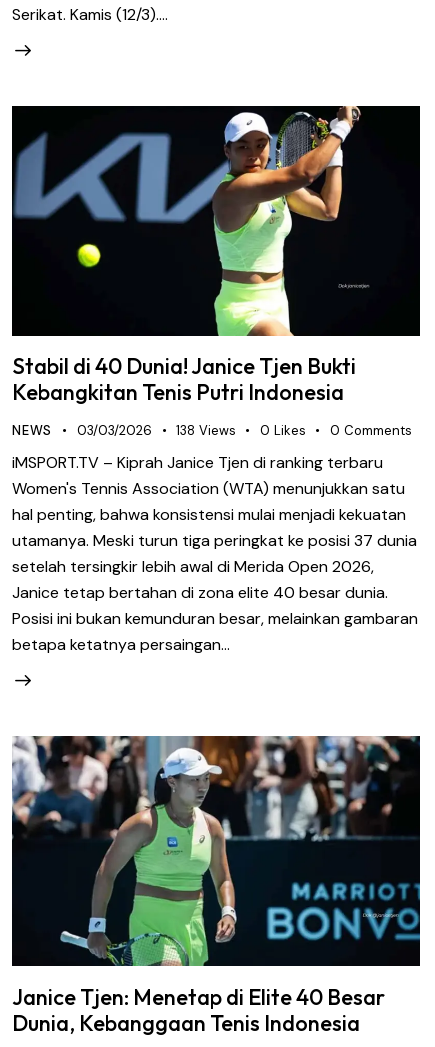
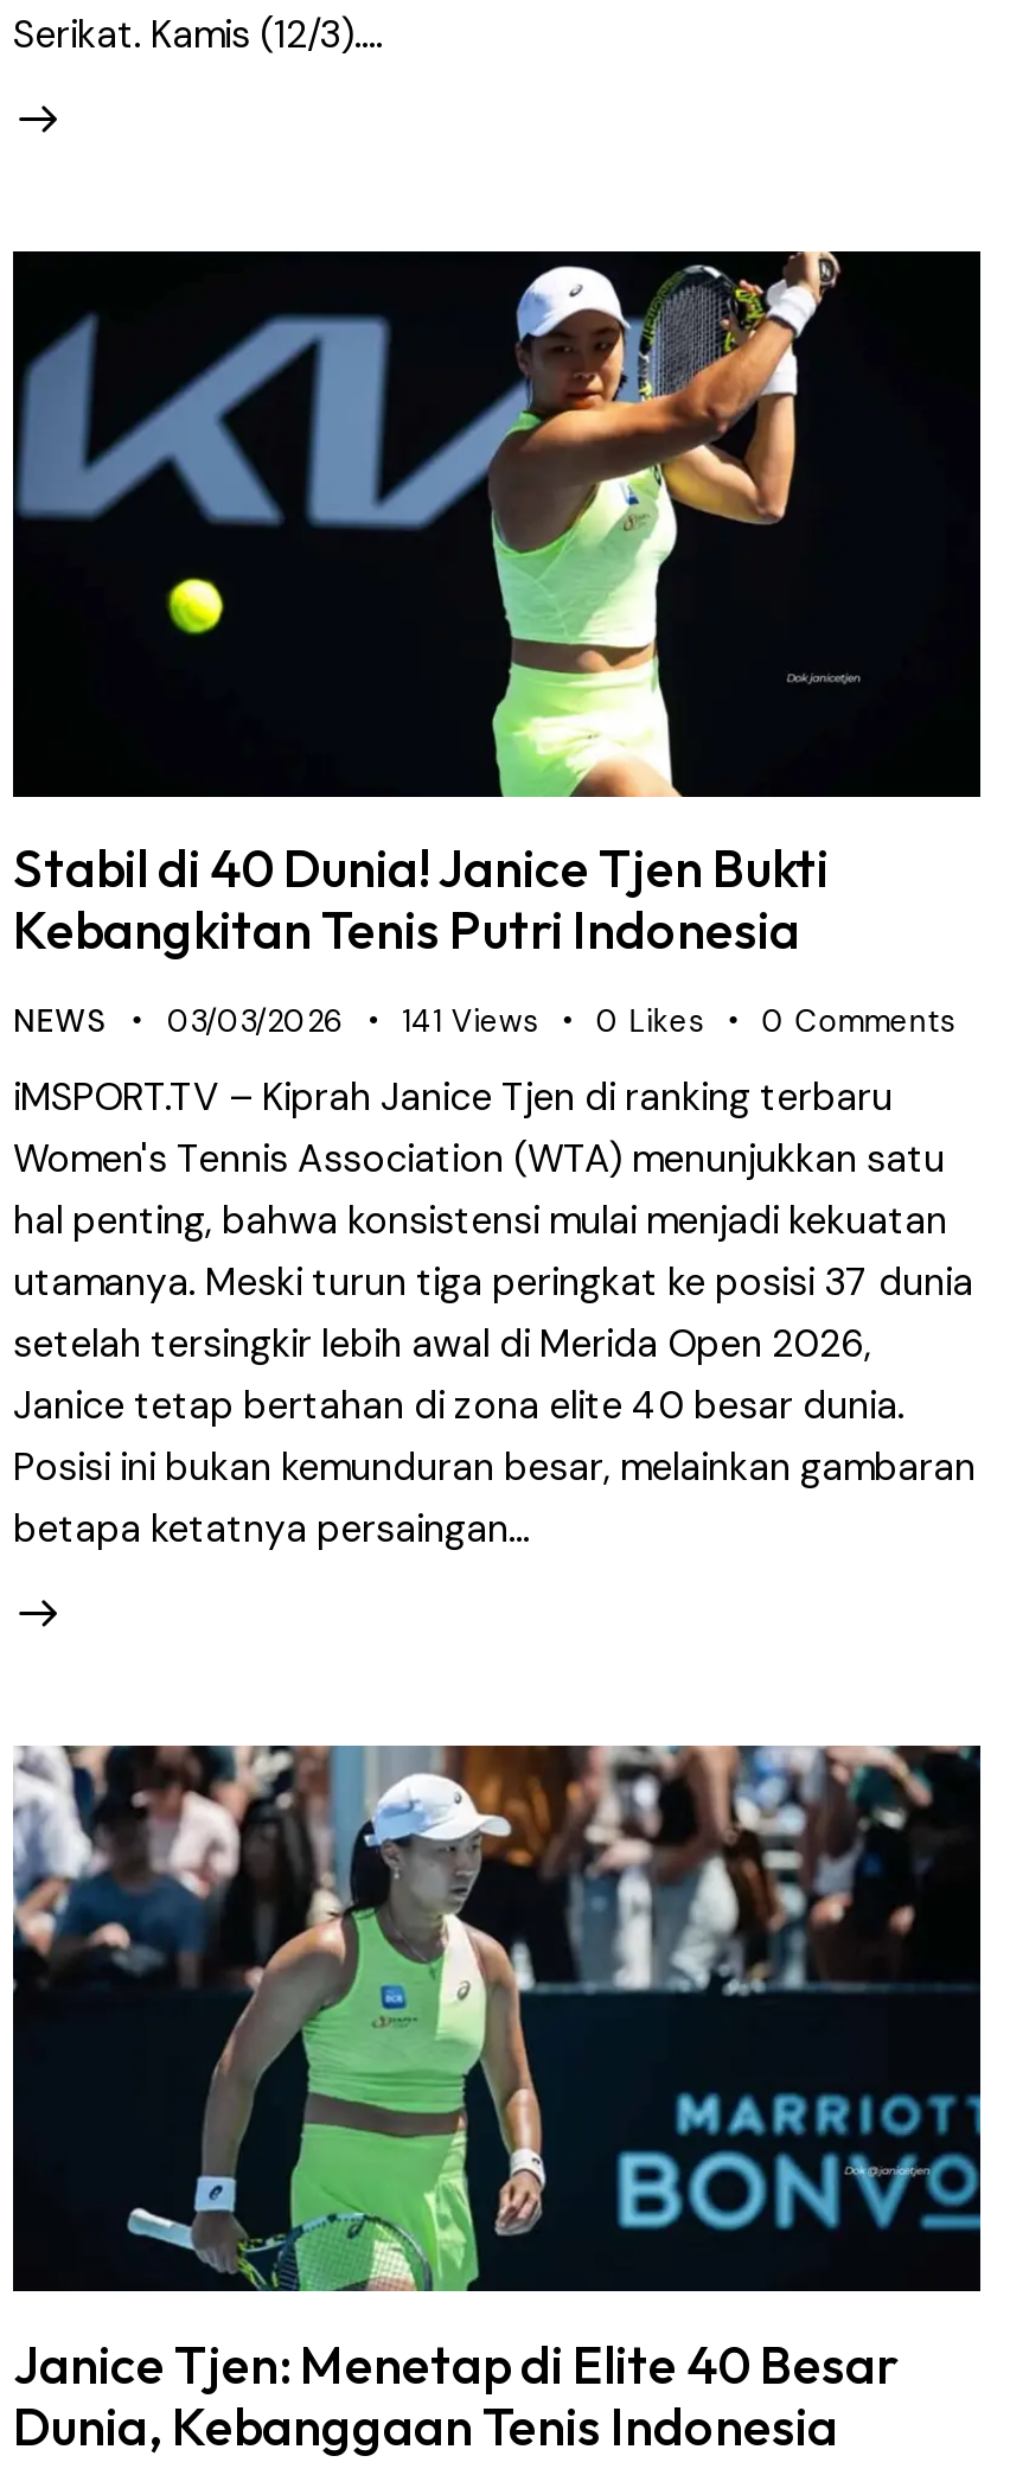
[176,422,236,439] 138 Views -> [402,1002,539,1042] 141 Views

